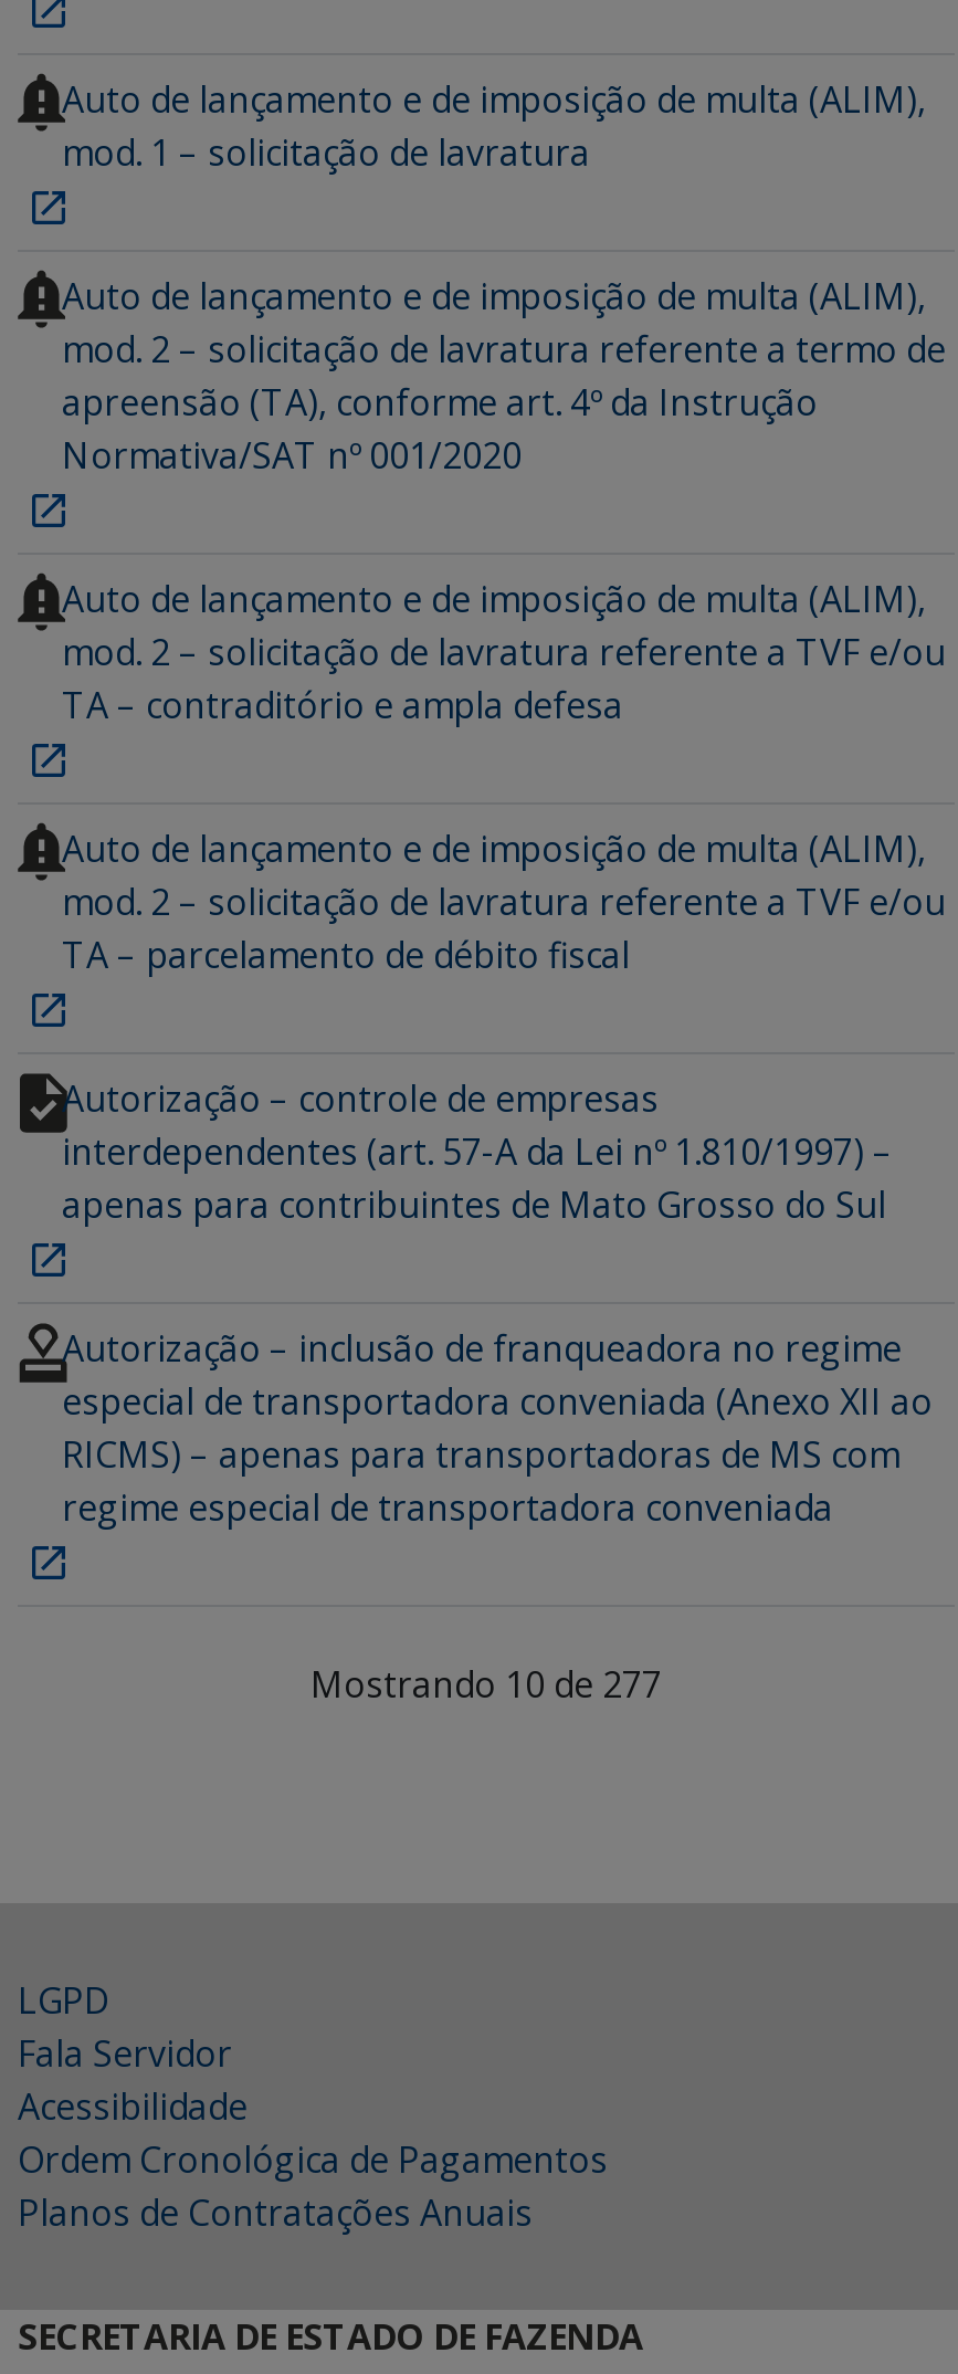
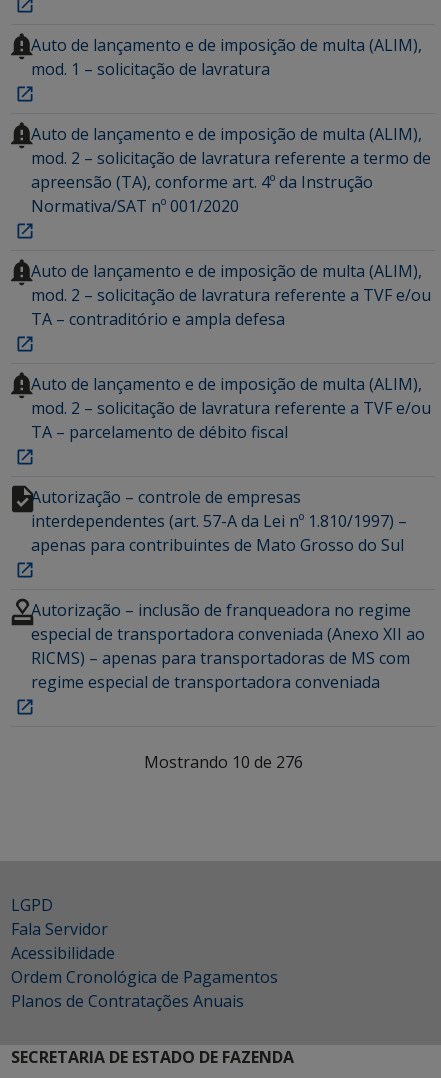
[310,1660,662,1708] Mostrando 10 de 277 -> [143,751,302,773] Mostrando 10 de 276

